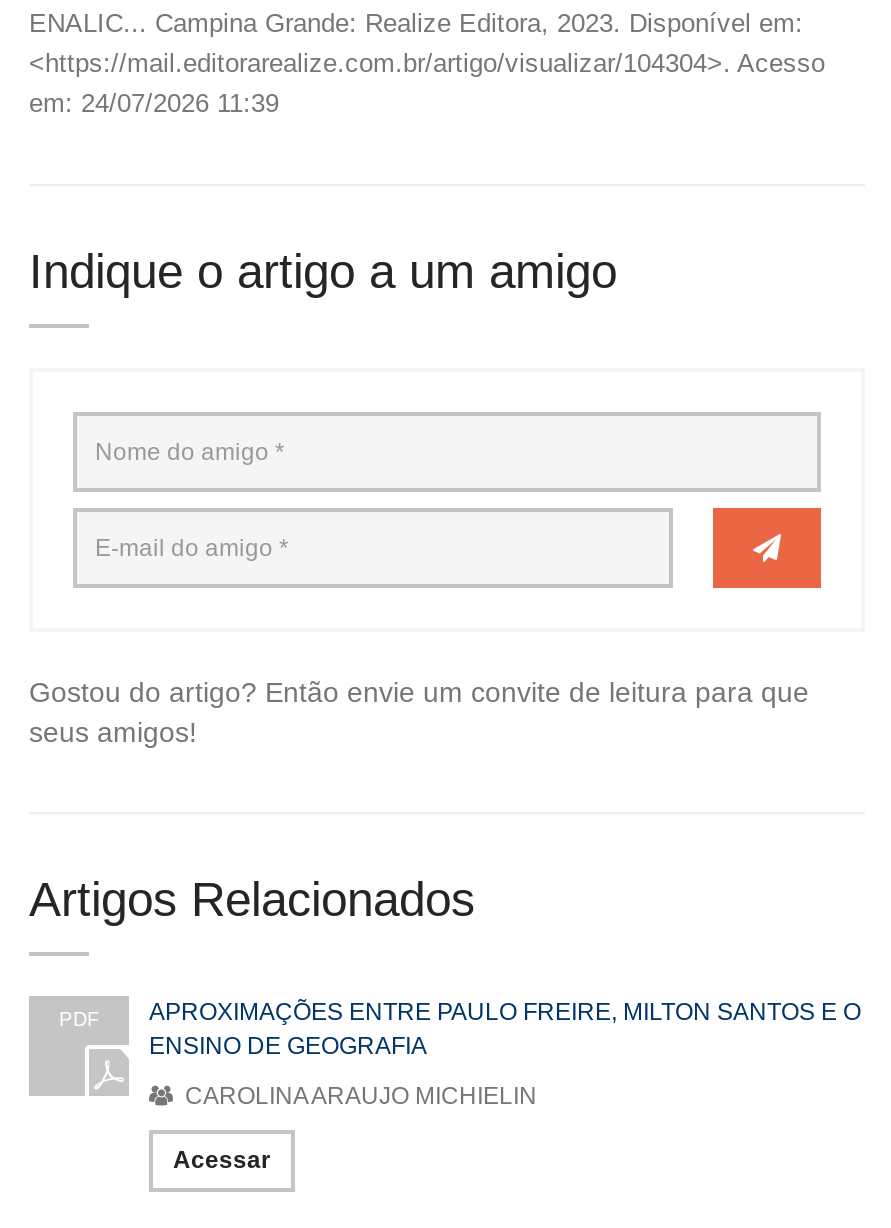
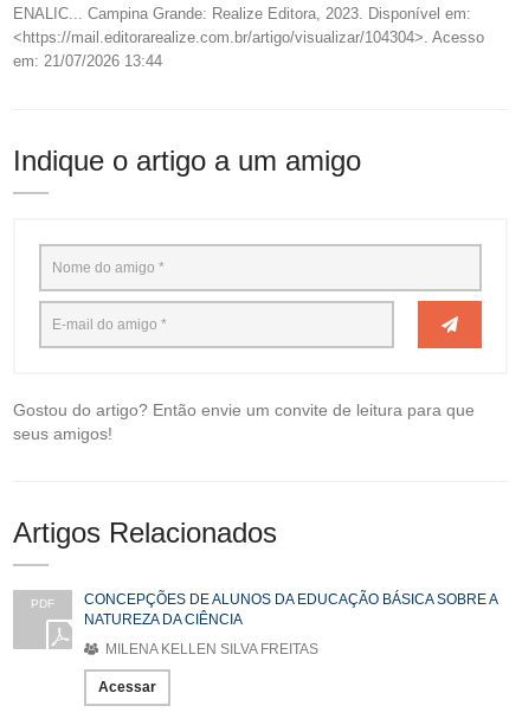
[29,87,279,117] em: 24/07/2026 11:39 -> [13,52,162,69] em: 21/07/2026 13:44
[149,997,861,1059] APROXIMAÇÕES ENTRE PAULO FREIRE, MILTON SANTOS E O | ENSINO DE GEOGRAFIA -> [84,591,497,627] CONCEPÇÕES DE ALUNOS DA EDUCAÇÃO BÁSICA SOBRE A | NATUREZA DA CIÊNCIA
[179,1081,537,1109] CAROLINA ARAUJO MICHIELIN -> [102,640,318,657] MILENA KELLEN SILVA FREITAS

